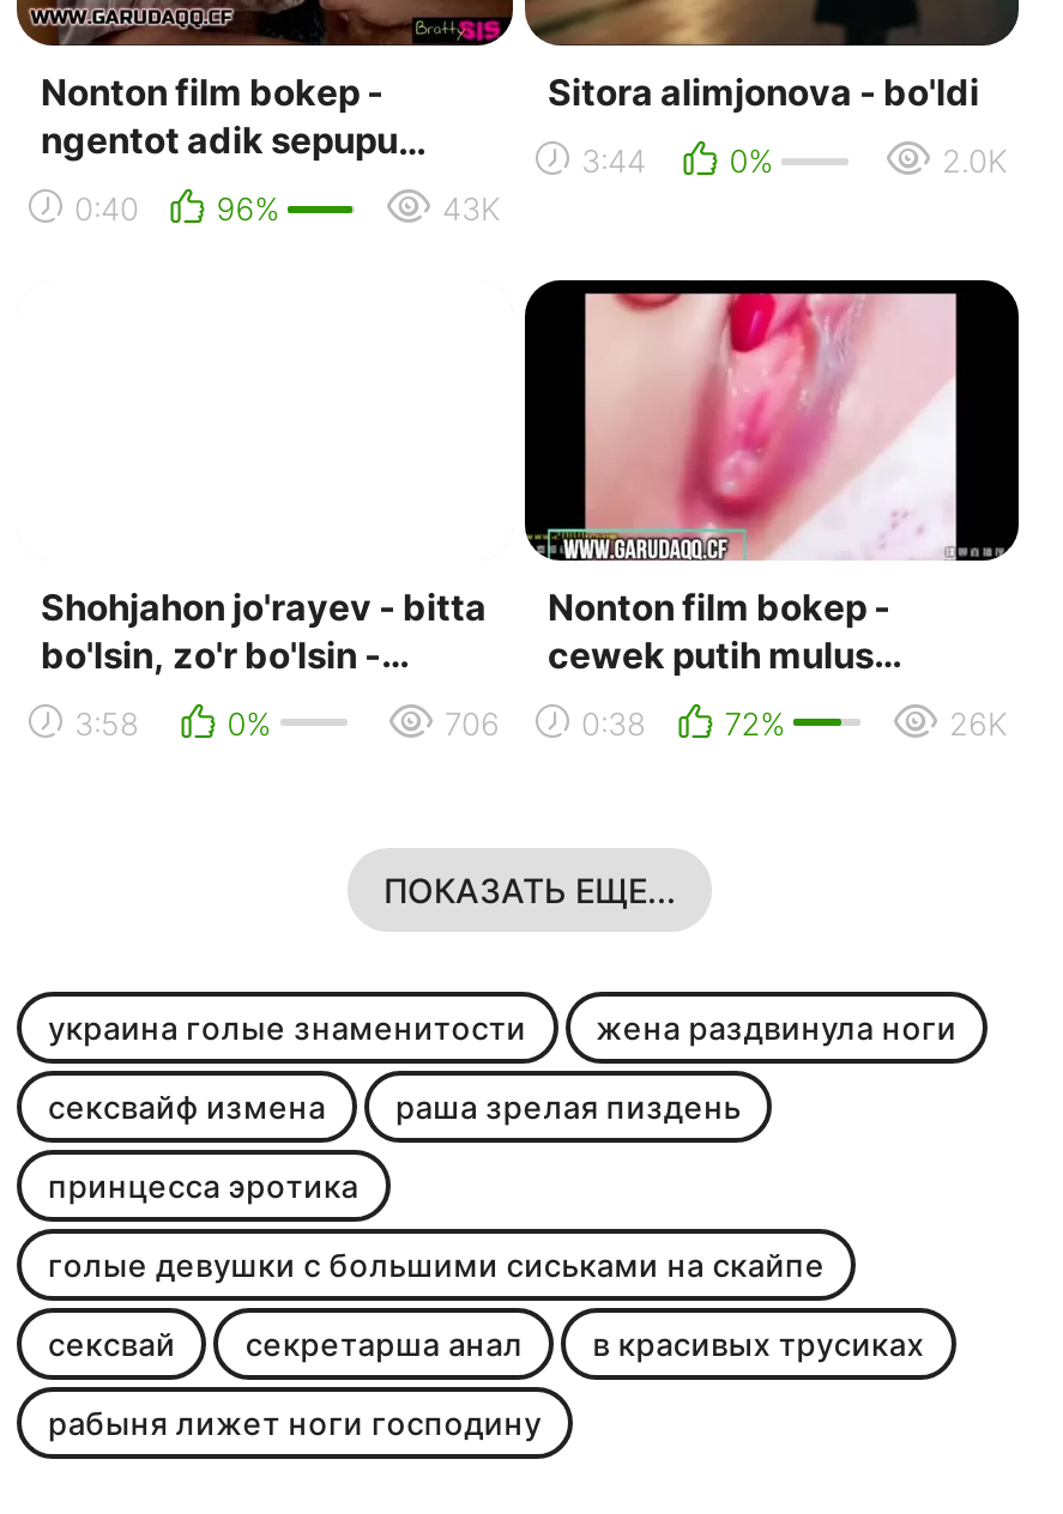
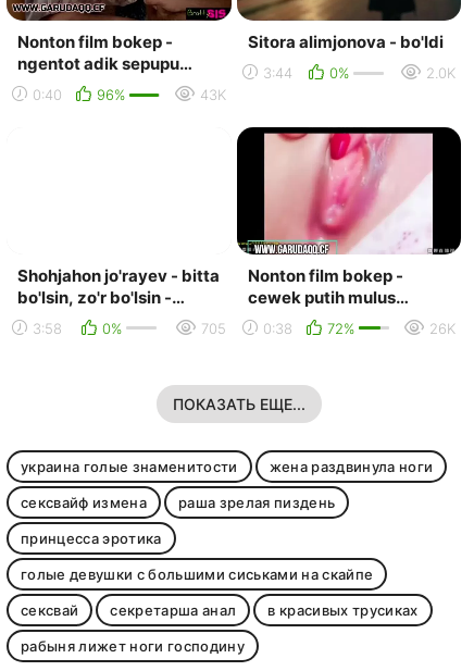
[445,703,500,742] 706 -> [201,319,226,337] 705

